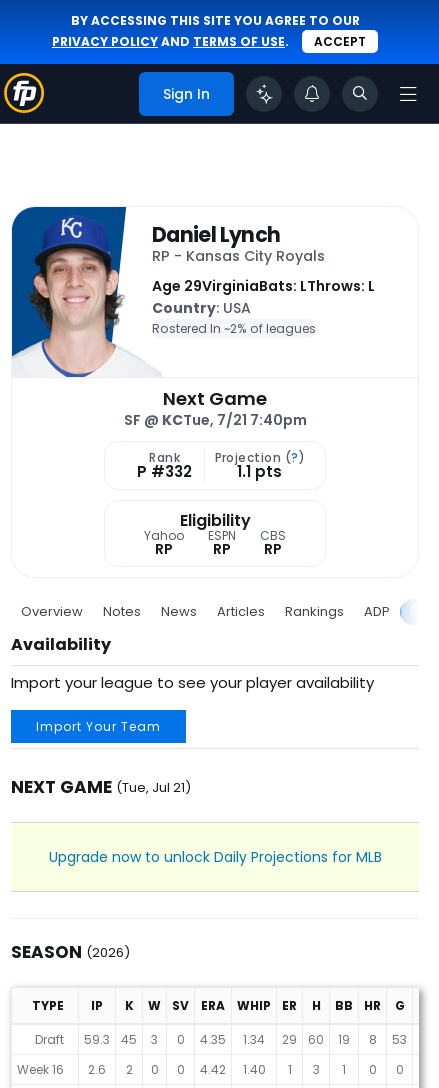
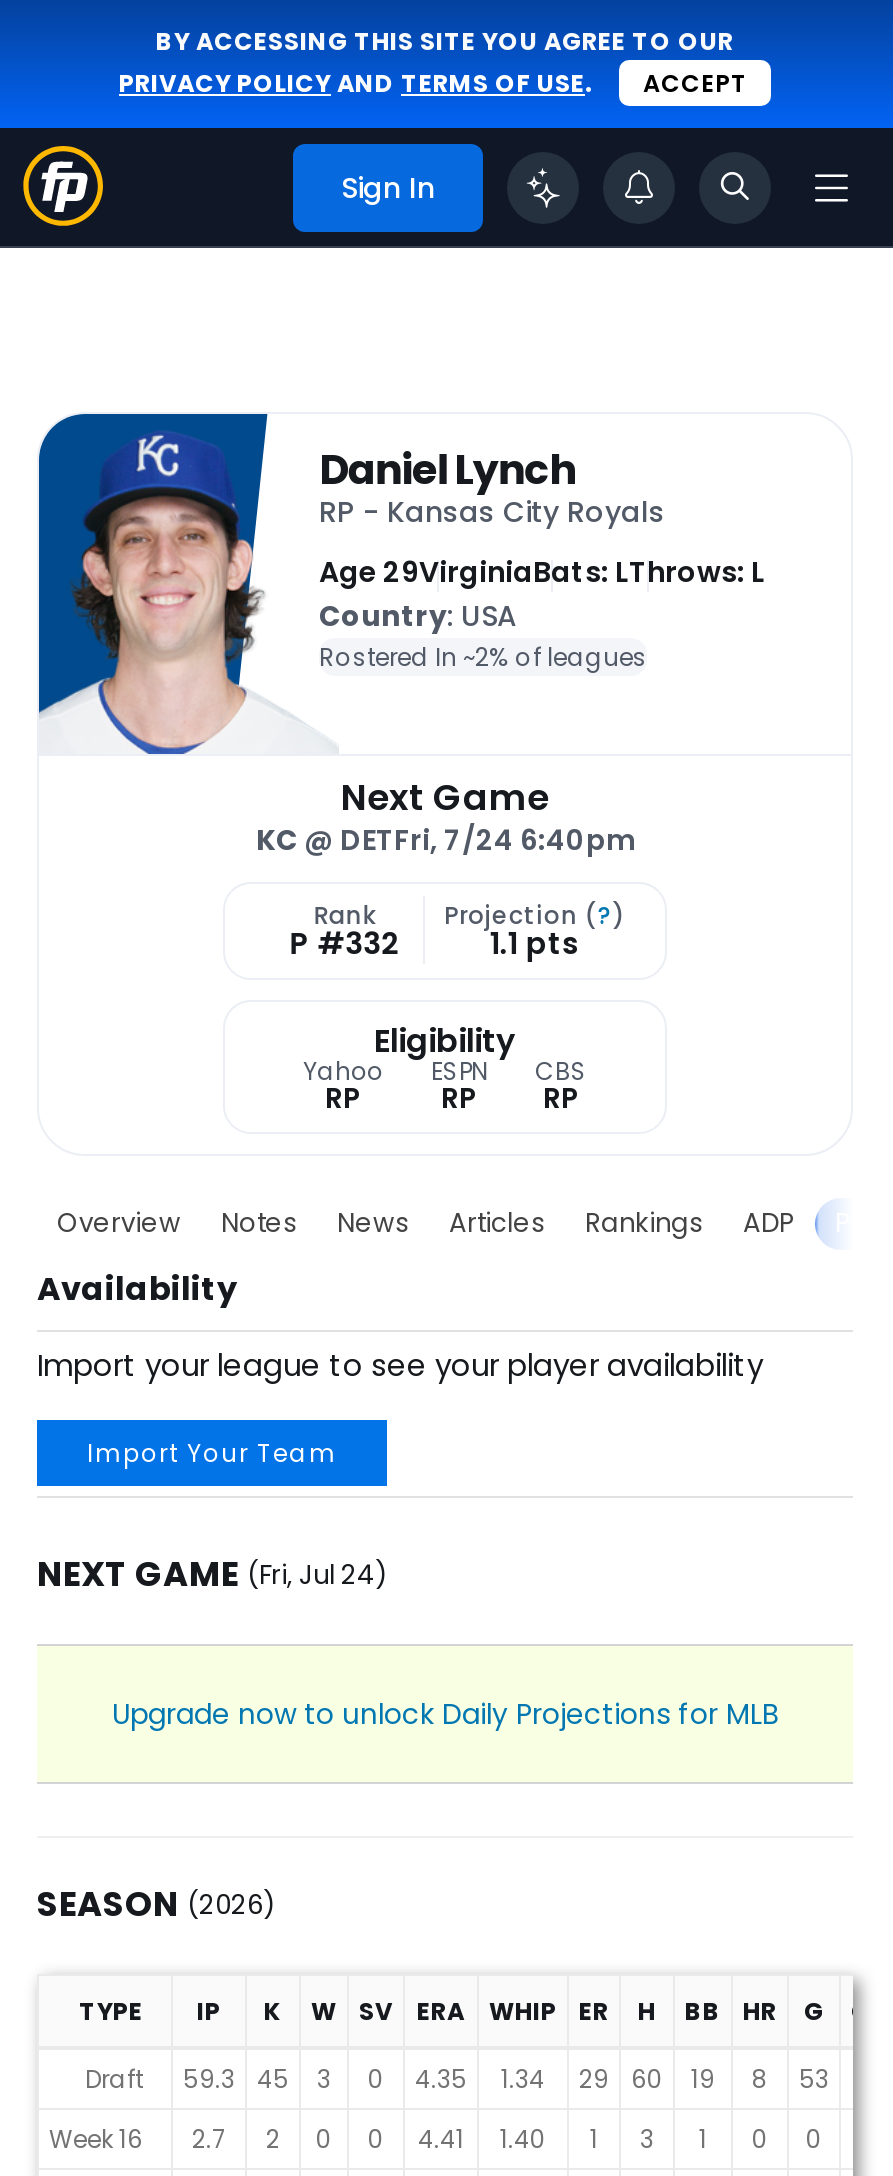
[123,410,306,430] SF @ KCTue, 7/21 7:40pm -> [256,821,634,861] KC @ DETFri, 7/24 6:40pm
[11,775,191,799] NEXT GAME (Tue, Jul 21) -> [37,1551,387,1599] NEXT GAME (Fri, Jul 24)
[88,1061,106,1078] 2.6 -> [192,2123,226,2157] 2.7
[200,1061,226,1078] 4.42 -> [418,2123,464,2157] 4.41

